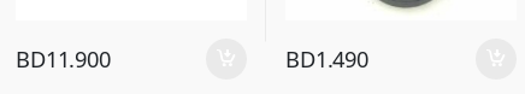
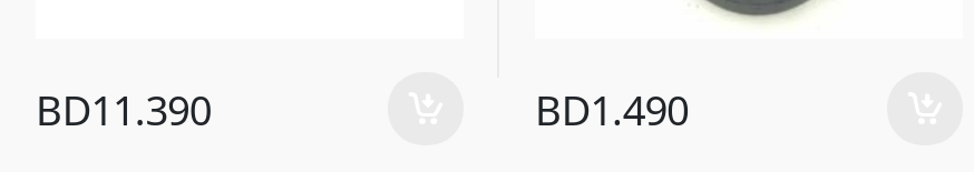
[16,43,110,73] BD11.900 -> [36,79,211,135] BD11.390

